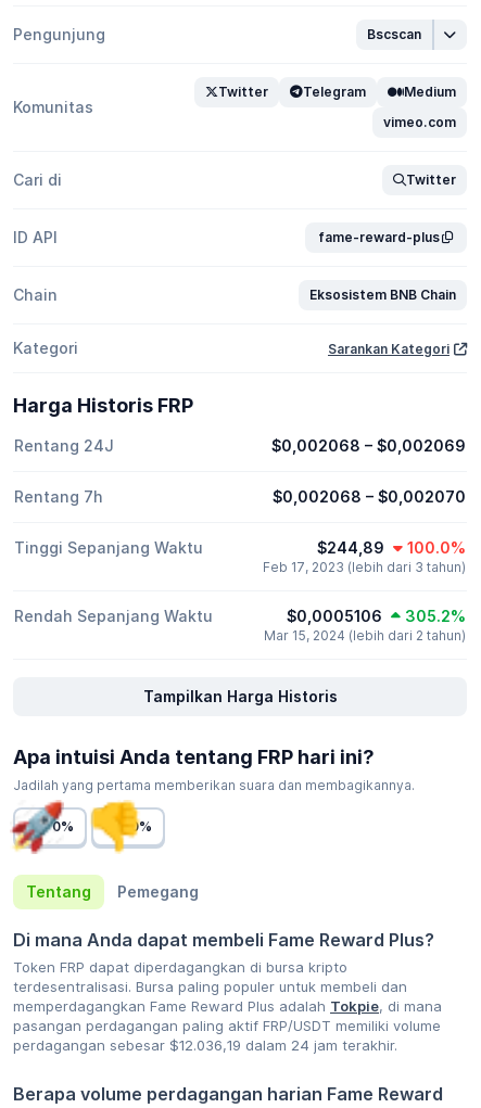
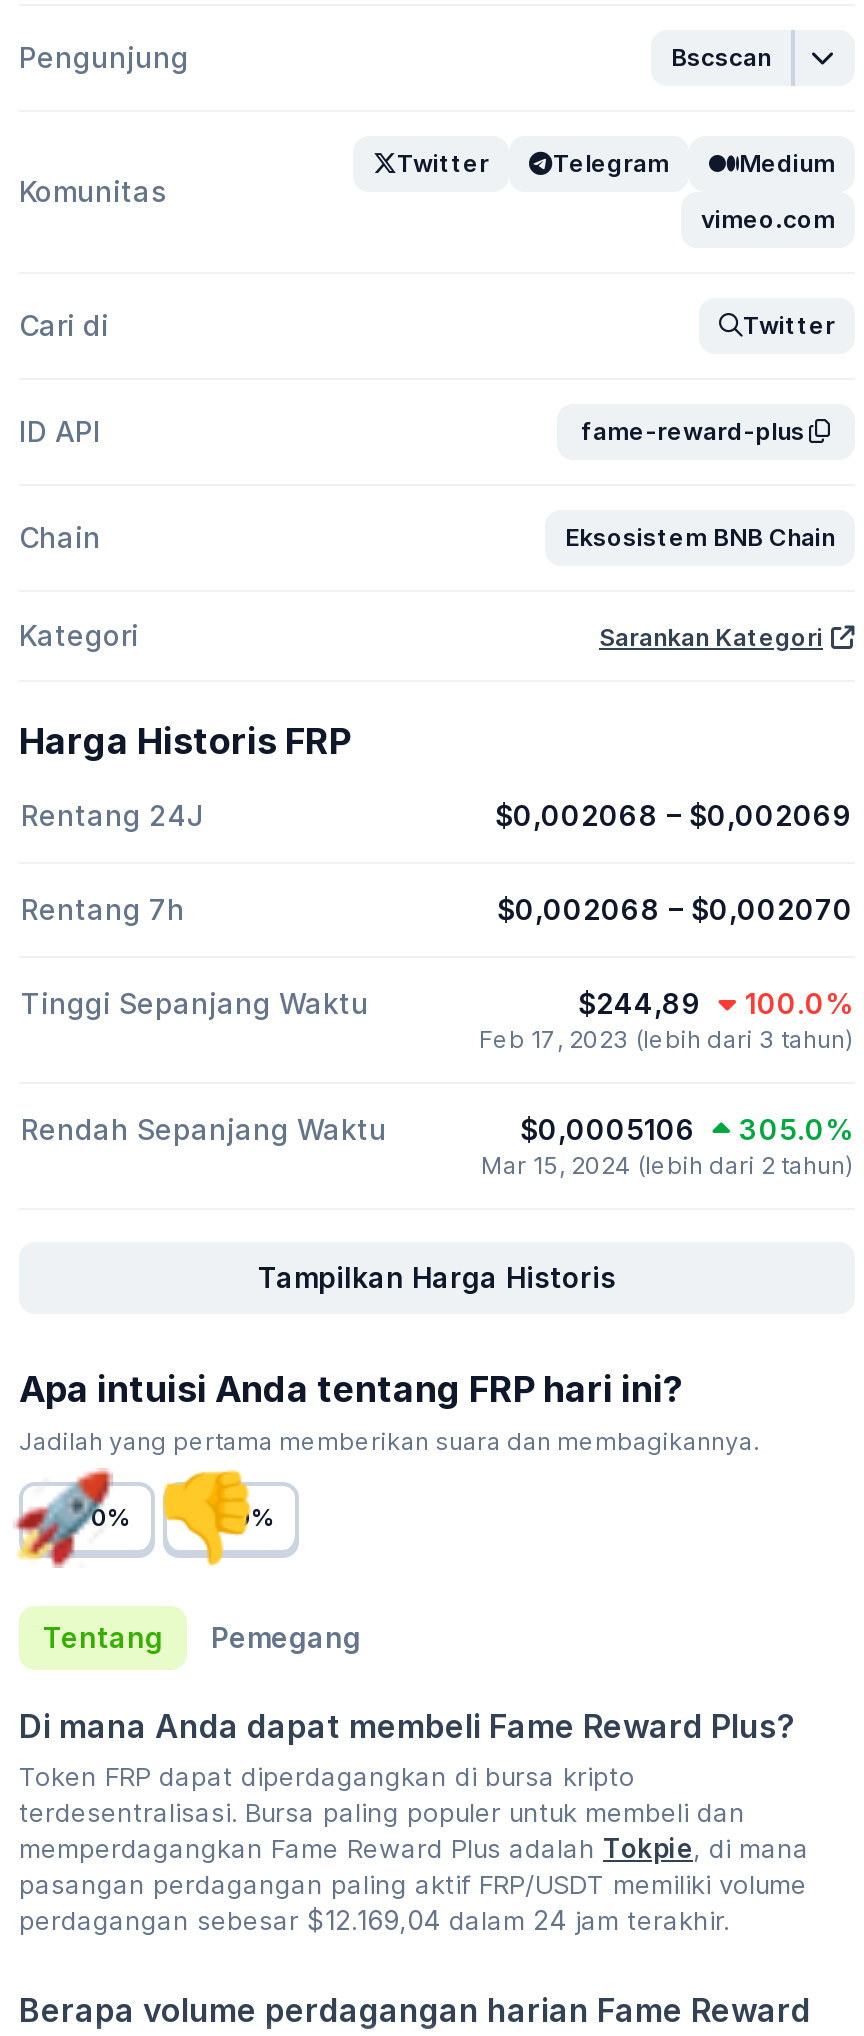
[286,607,466,625] $0,0005106 305.2% -> [520,1112,853,1146] $0,0005106 305.0%
[13,1036,397,1054] perdagangan sebesar $12.036,19 dalam 24 jam terakhir. -> [19,1904,729,1936] perdagangan sebesar $12.169,04 dalam 24 jam terakhir.

